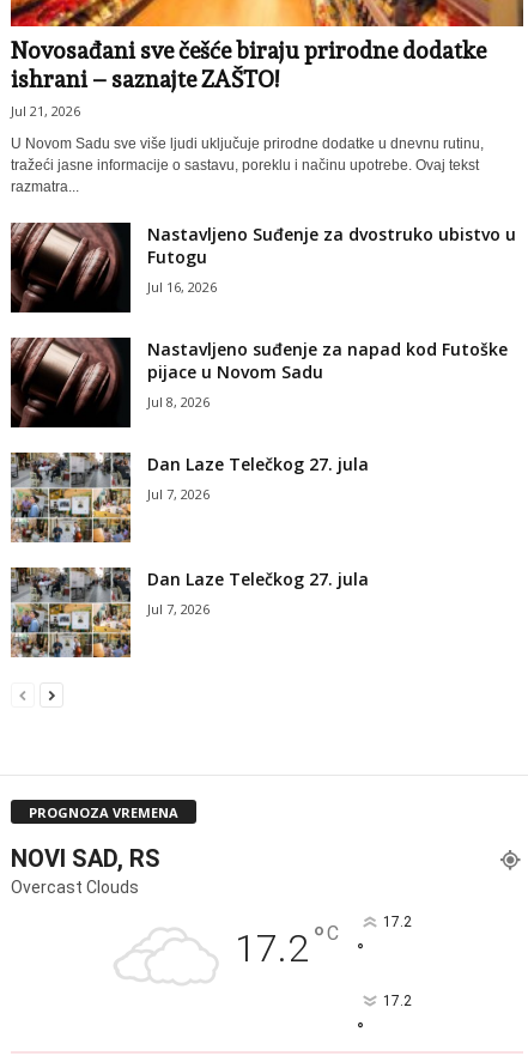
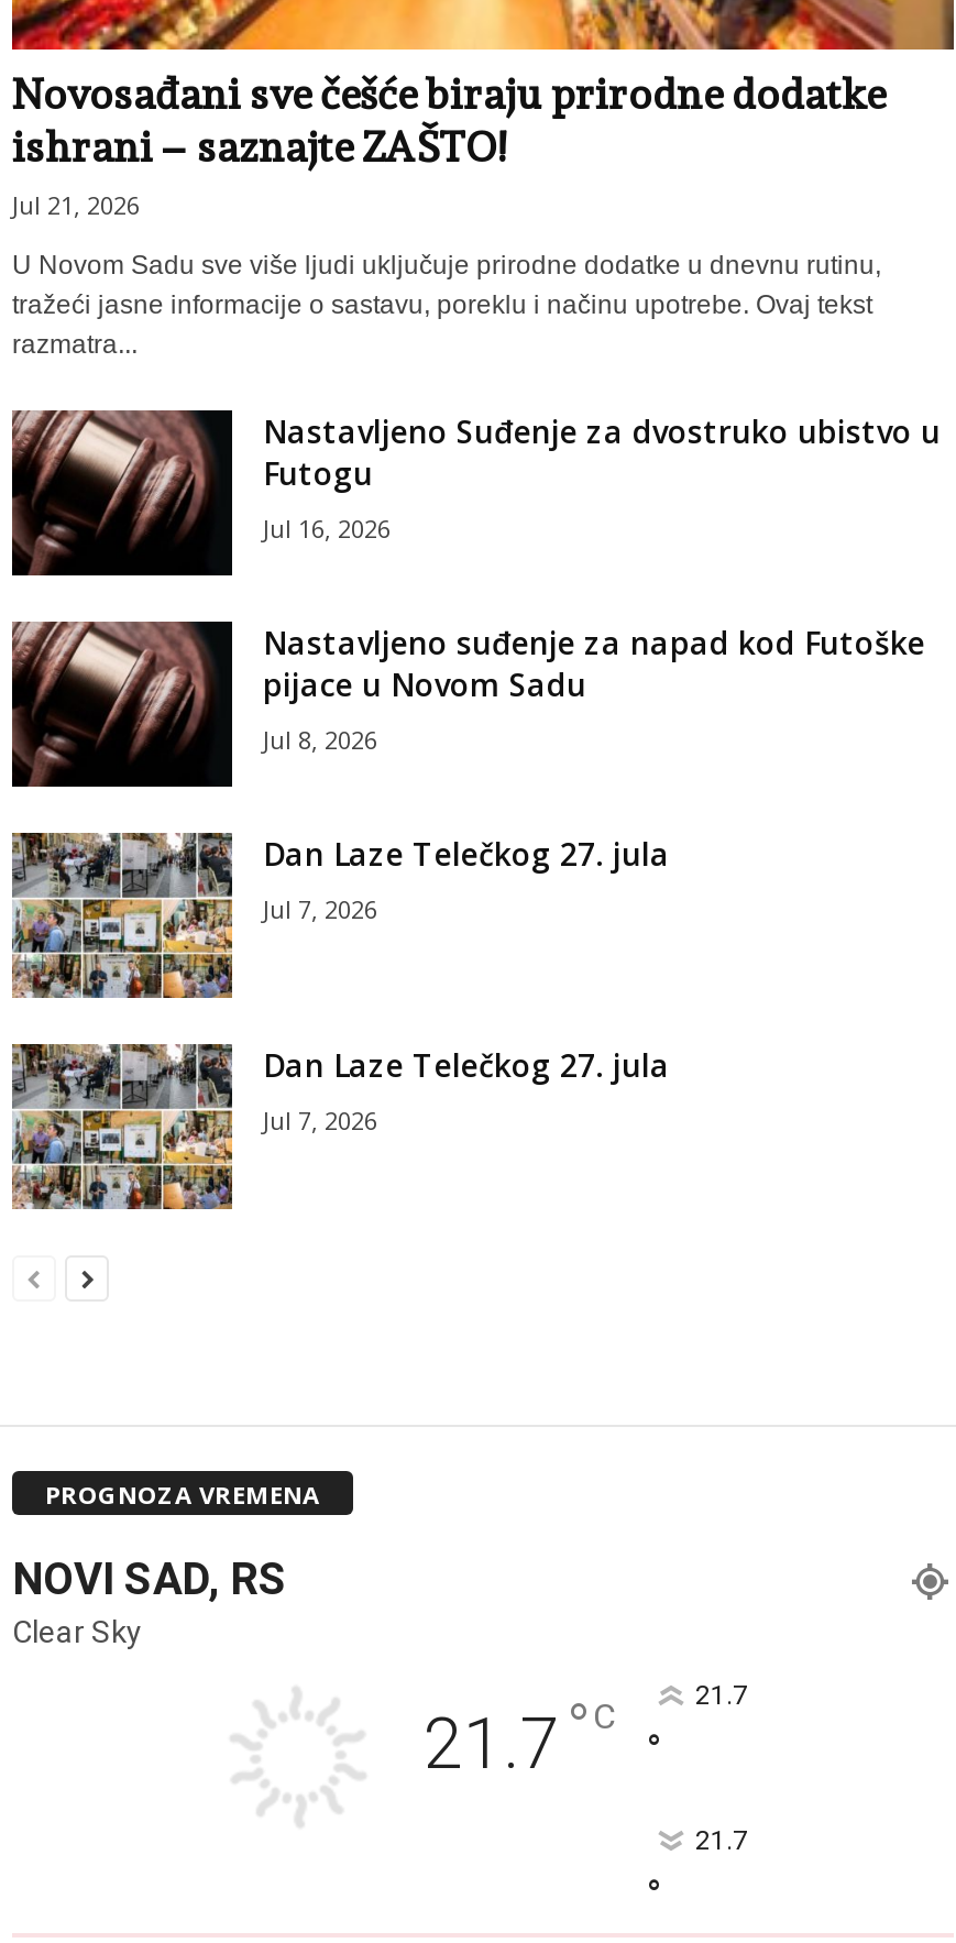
[11,878,411,971] Overcast Clouds | 17.2 °C | 17.2 -> [12,1613,748,1785] Clear Sky | 21.7 °C | 21.7
[383,993,411,1010] 17.2 -> [695,1825,748,1855] 21.7

